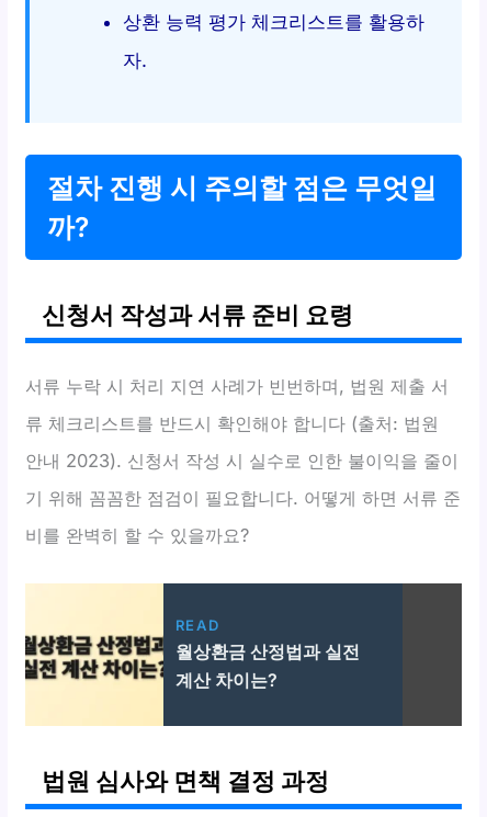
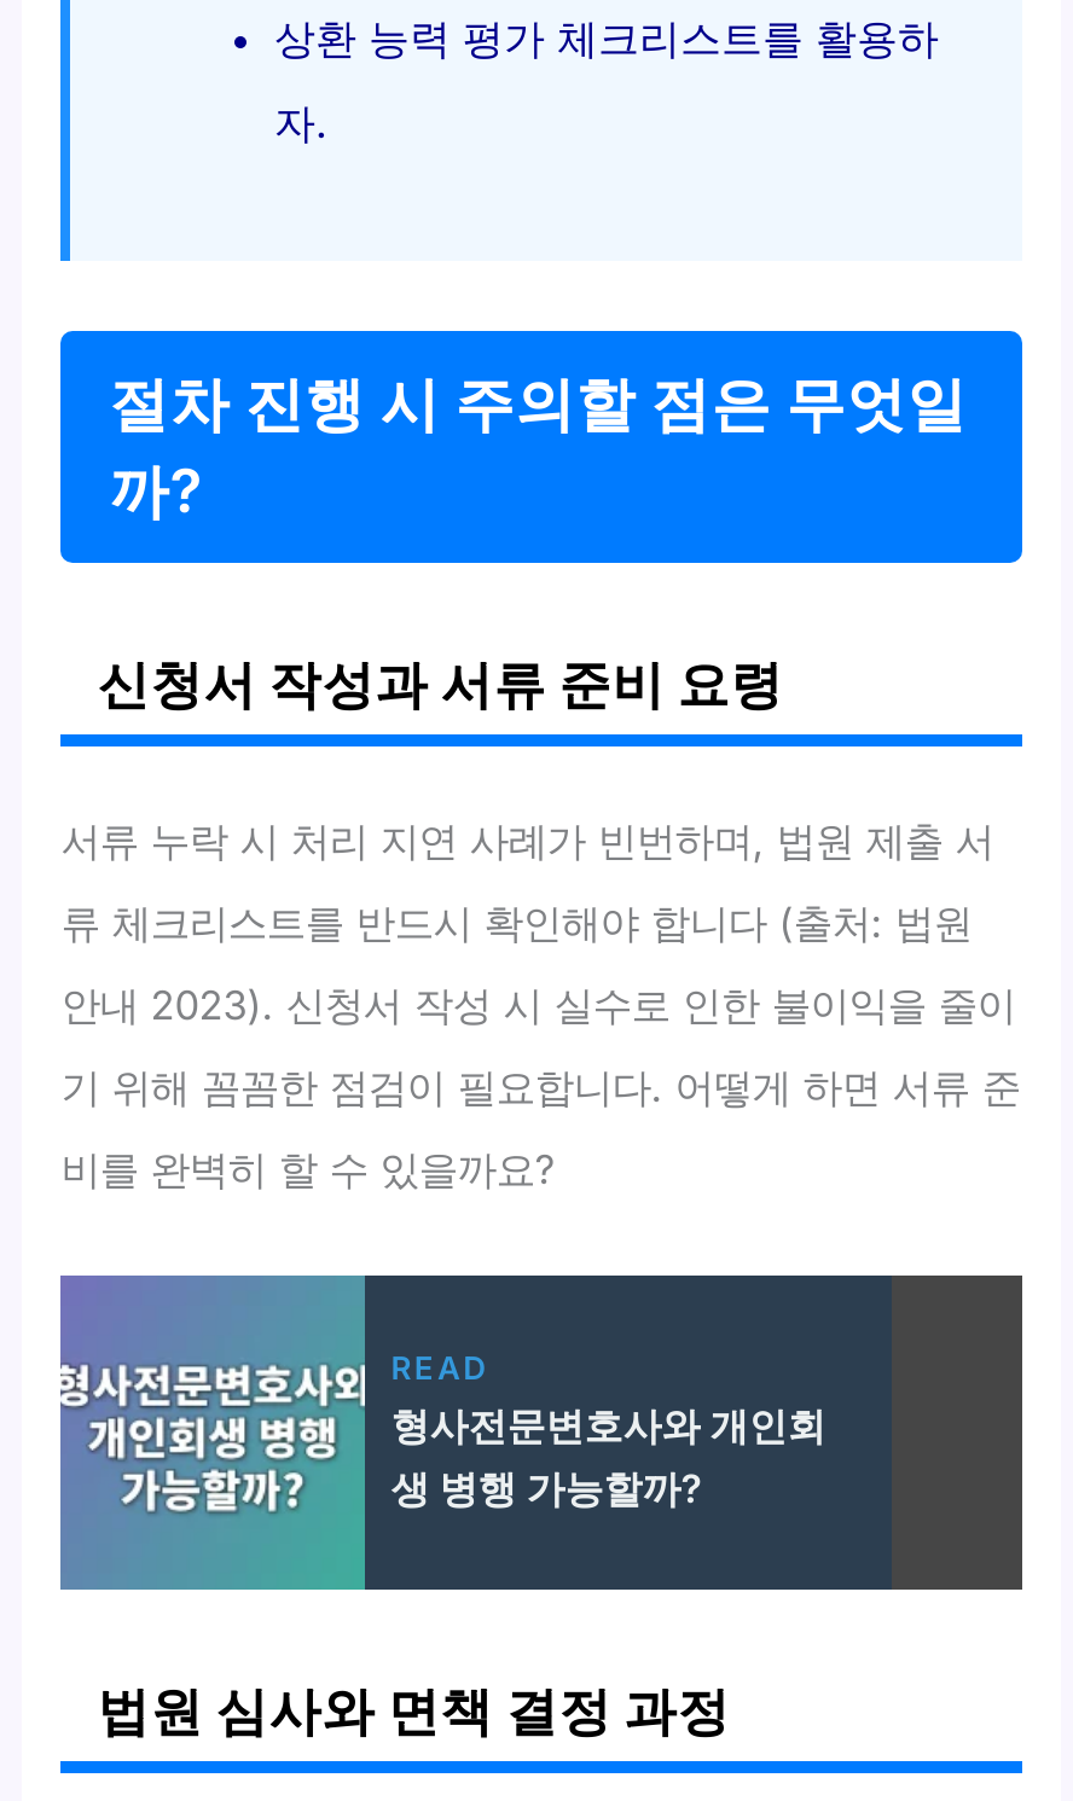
[24,583,360,726] [image] | 월상환금 산정법과 실전 | 계산 차이는? -> [58,1273,826,1592] [image] | 형사전문변호사와 개인회 | 생 병행 가능할까?

